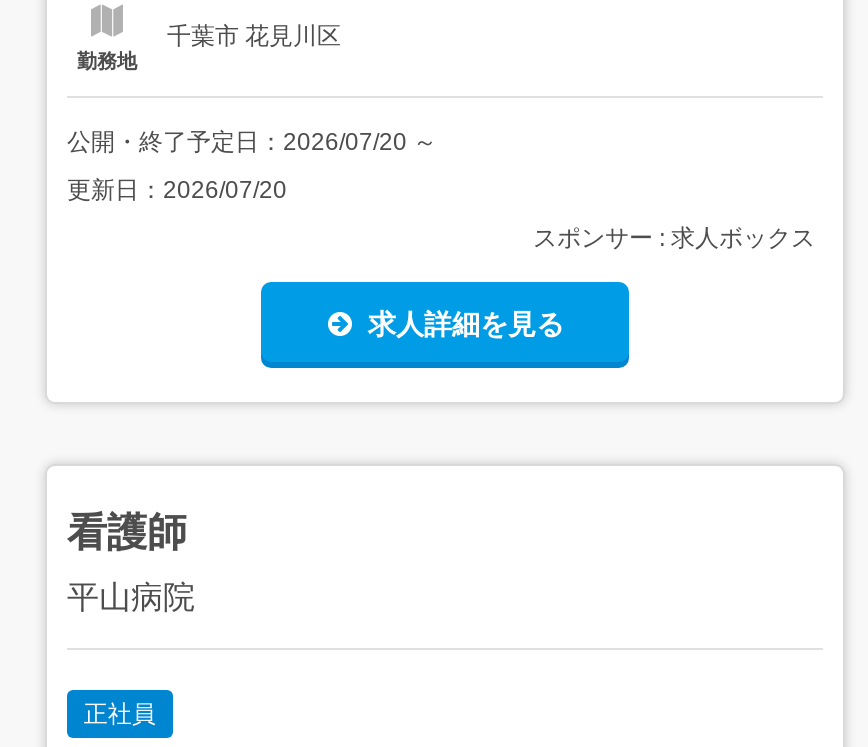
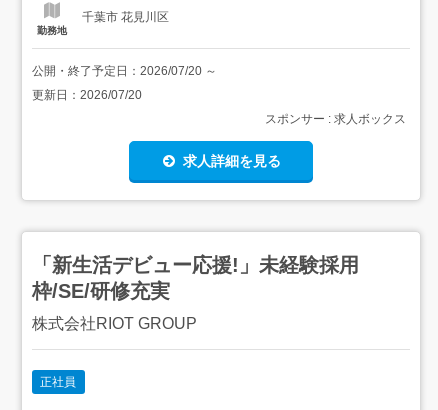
[67,510,187,554] 看護師 -> [32,254,359,302] 「新生活デビュー応援!」未経験採用 | 枠/SE/研修充実
[67,580,195,614] 平山病院 -> [32,315,197,332] 株式会社RIOT GROUP

